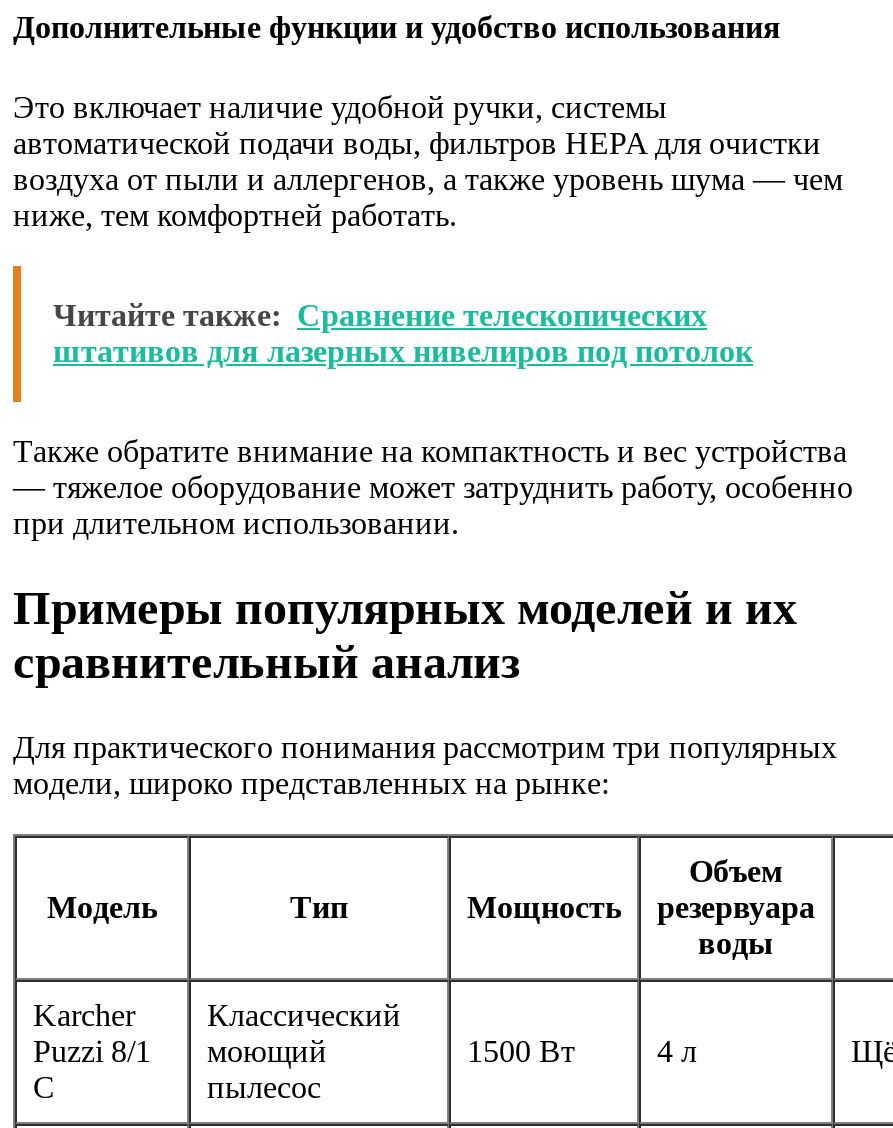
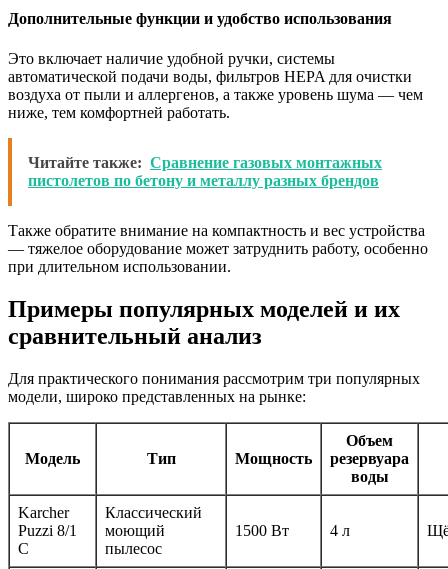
[53,297,753,367] Читайте также: Сравнение телескопических | штативов для лазерных нивелиров под потолок -> [28,154,382,189] Читайте также: Сравнение газовых монтажных | пистолетов по бетону и металлу разных брендов

